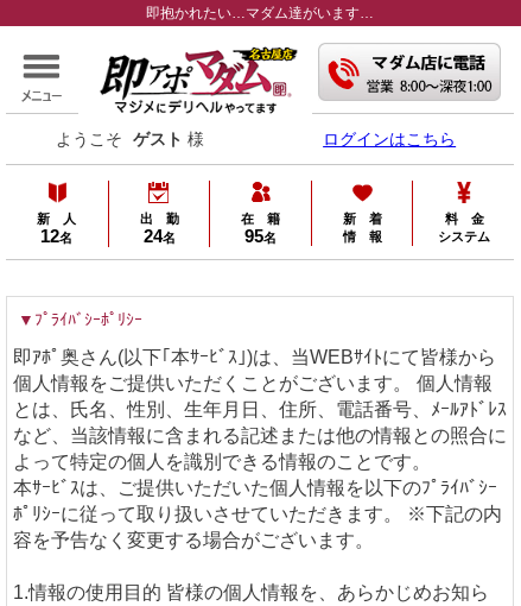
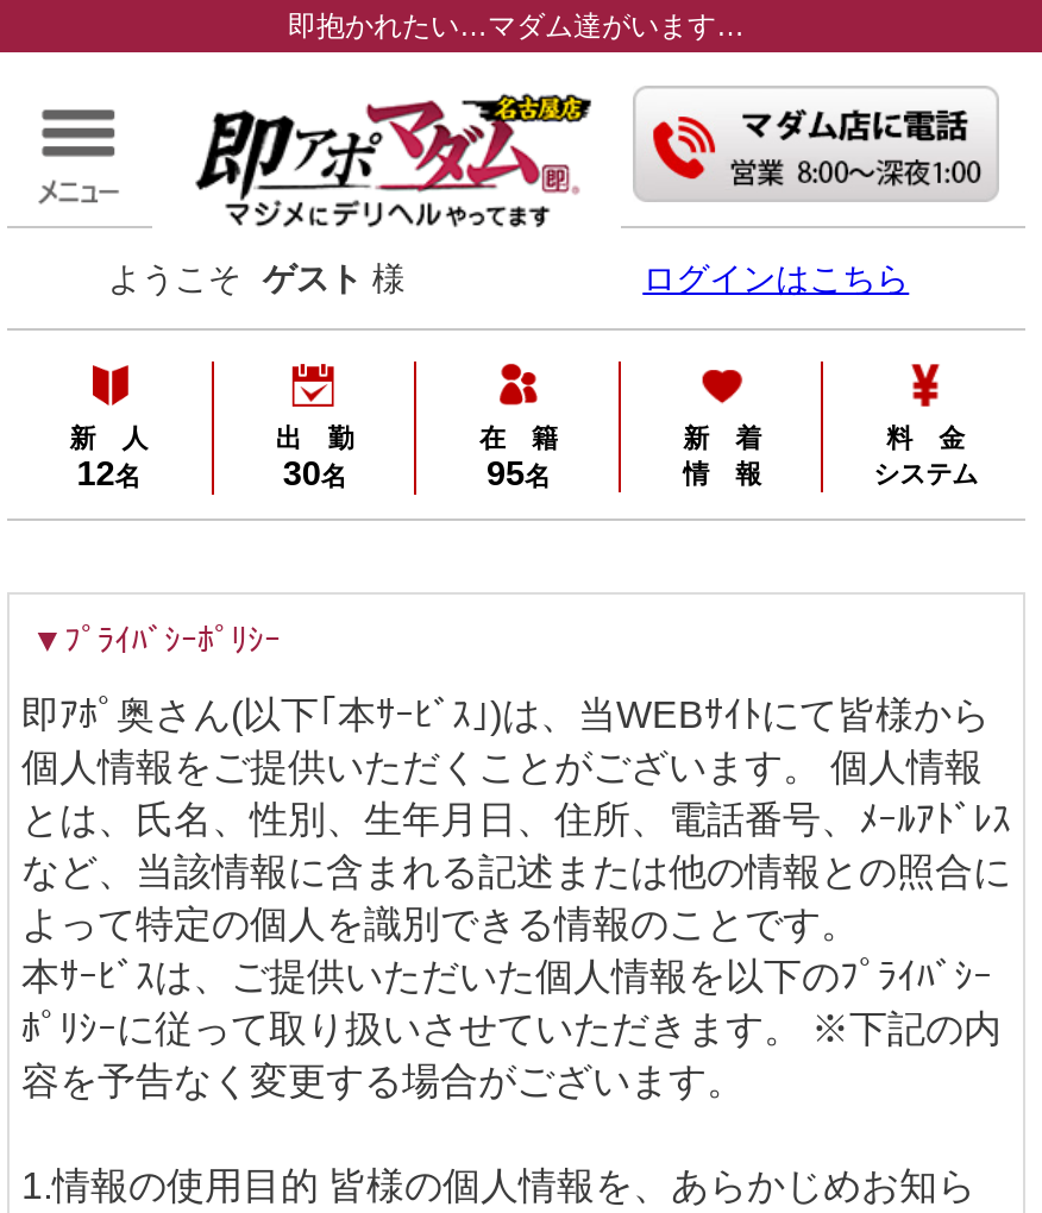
[143,227,176,246] 24名 -> [283,454,347,492] 30名

